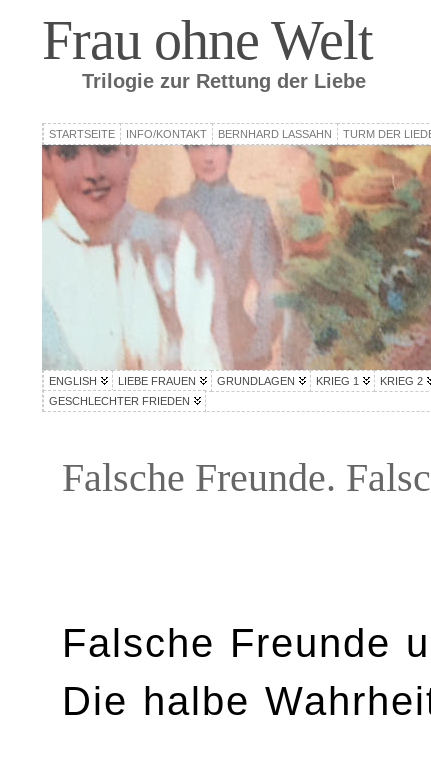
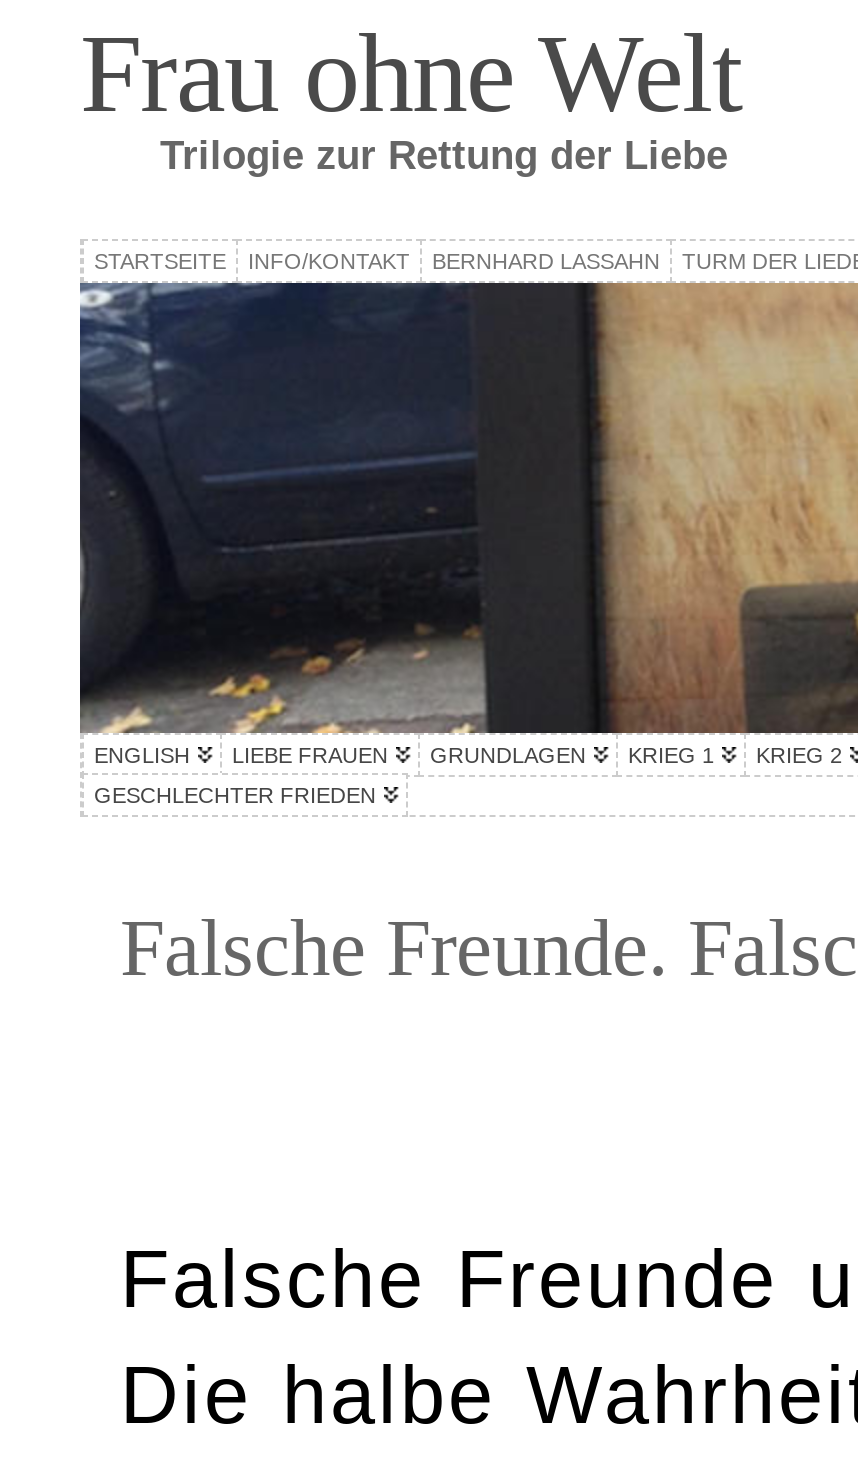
[41,144,428,371] [image] -> [78,281,852,735] [image]

